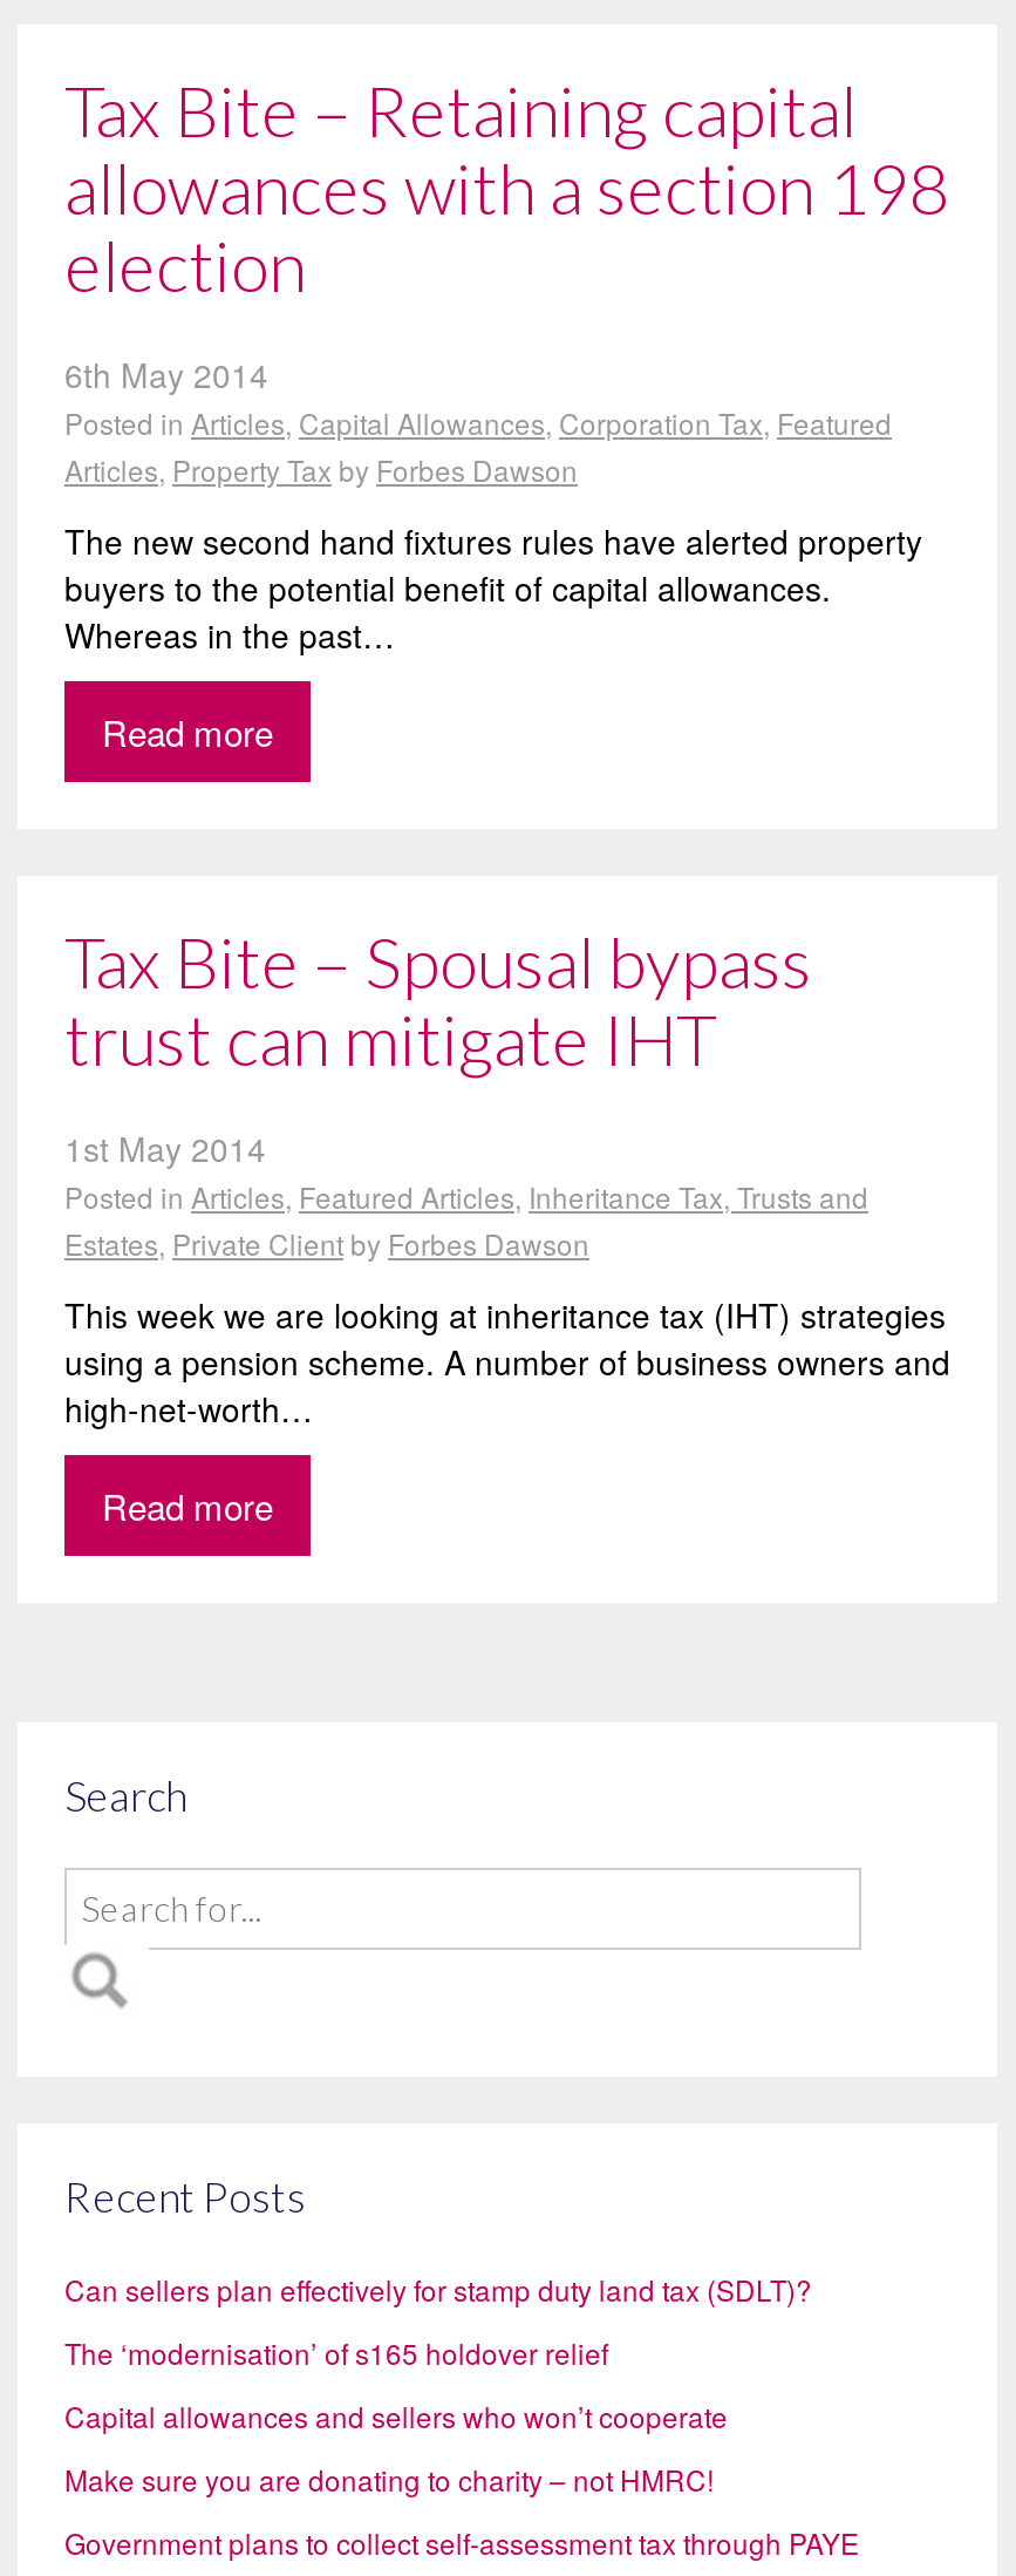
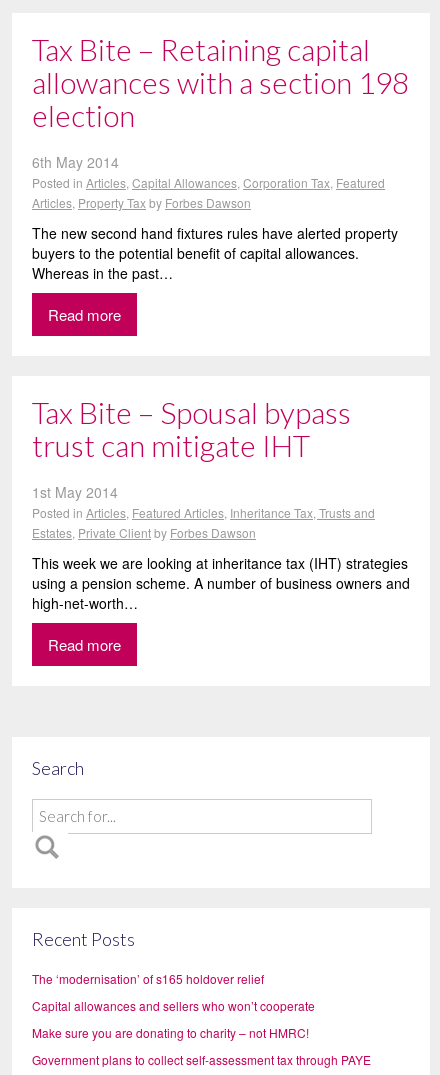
[64,2269,812,2308] Can sellers plan effectively for stamp duty land tax (SDLT)? -> none

